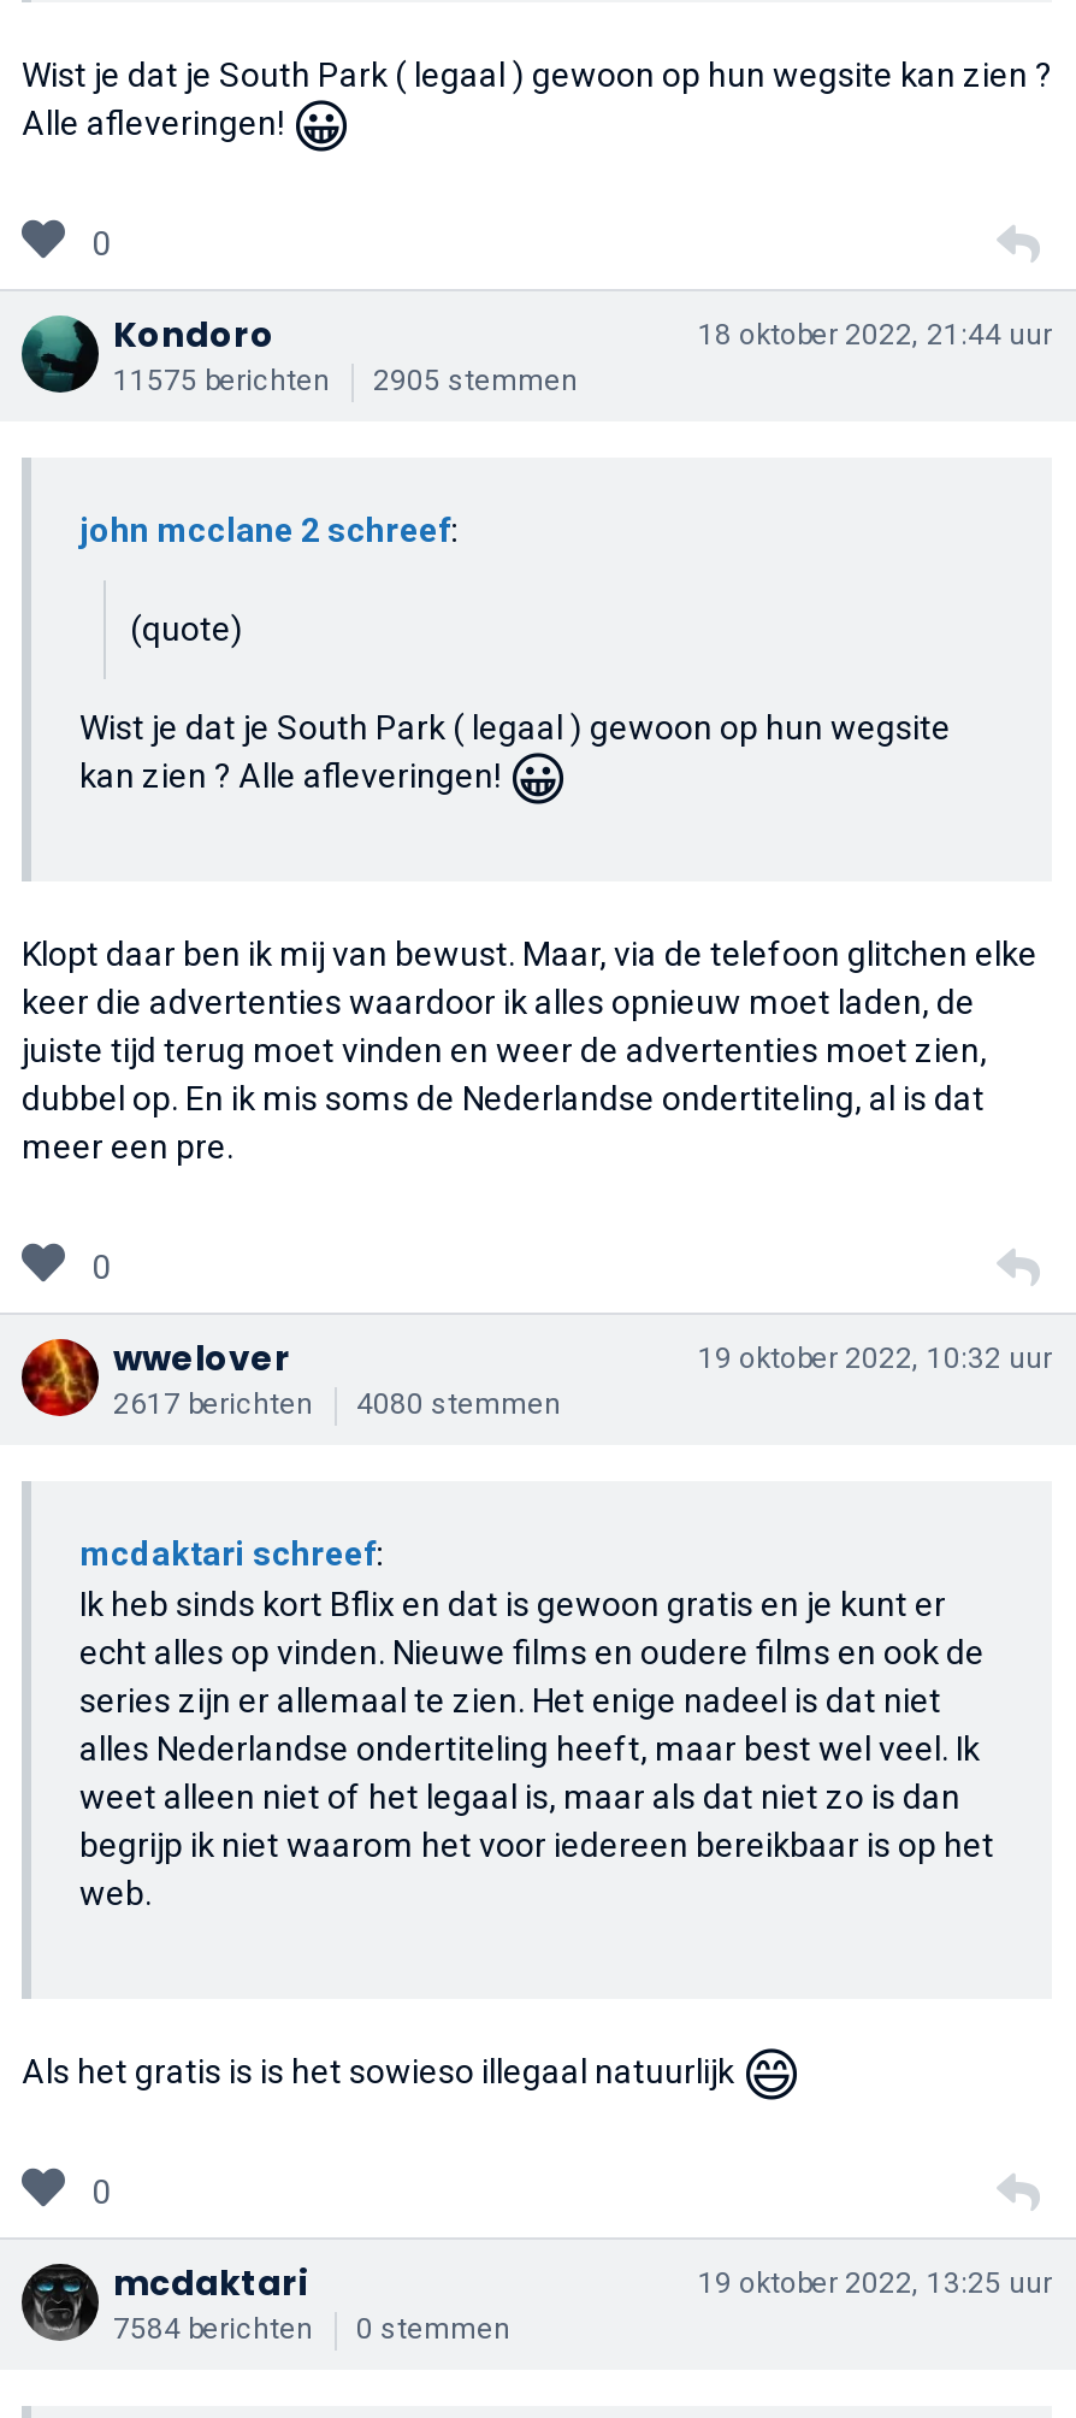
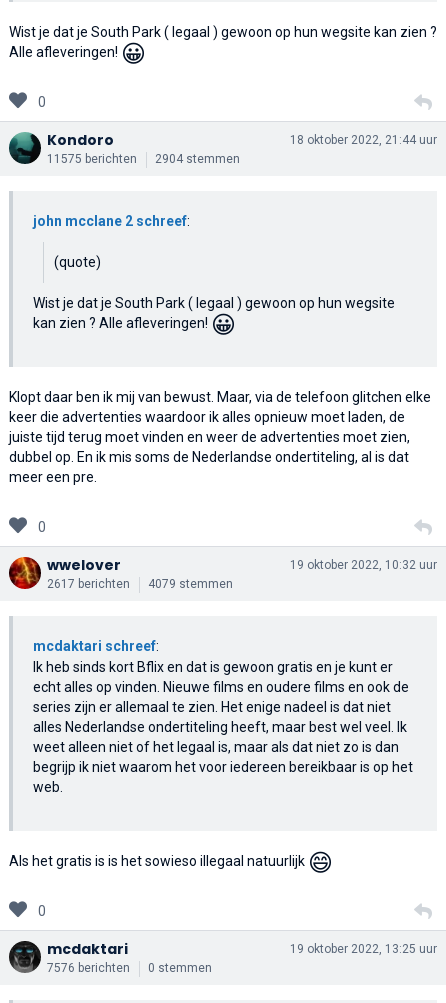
[113,364,578,398] 11575 berichten 2905 stemmen -> [47,152,240,166] 11575 berichten 2904 stemmen
[113,1388,561,1421] 2617 berichten 4080 stemmen -> [47,577,233,591] 2617 berichten 4079 stemmen
[113,2313,510,2346] 7584 berichten 0 stemmen -> [47,961,212,975] 7576 berichten 0 stemmen

